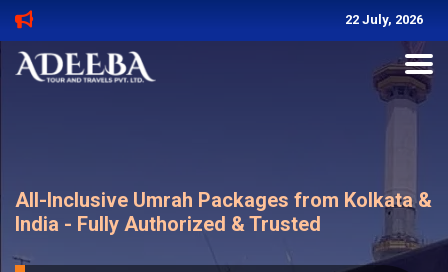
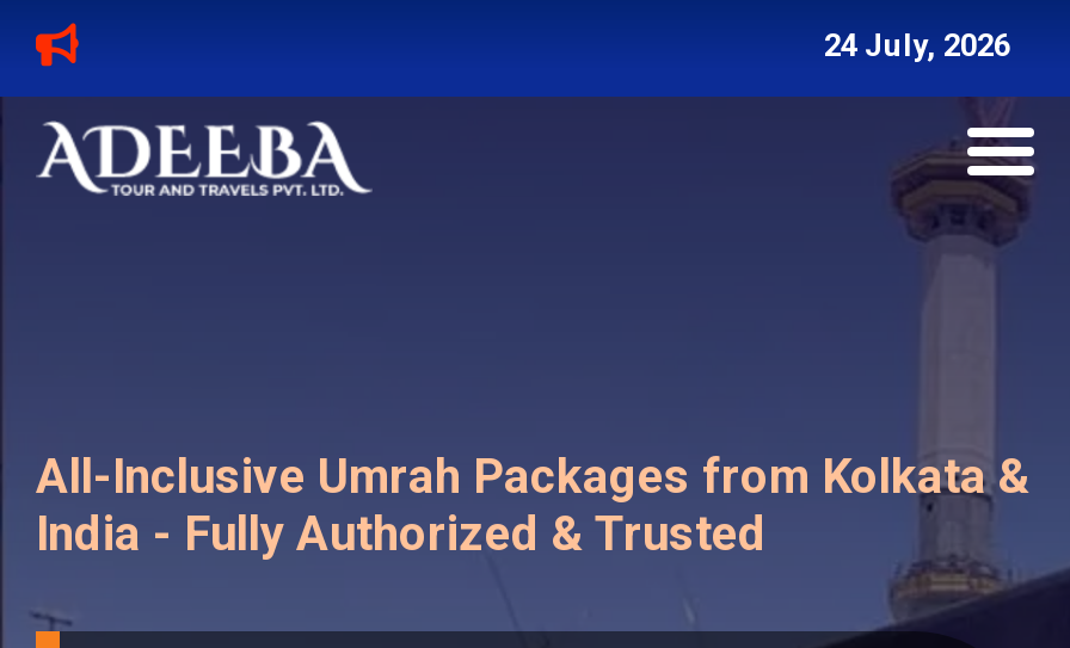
[345,12,423,27] 22 July, 2026 -> [824,27,1010,63] 24 July, 2026

